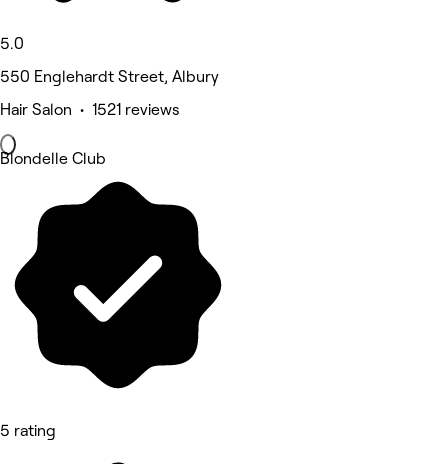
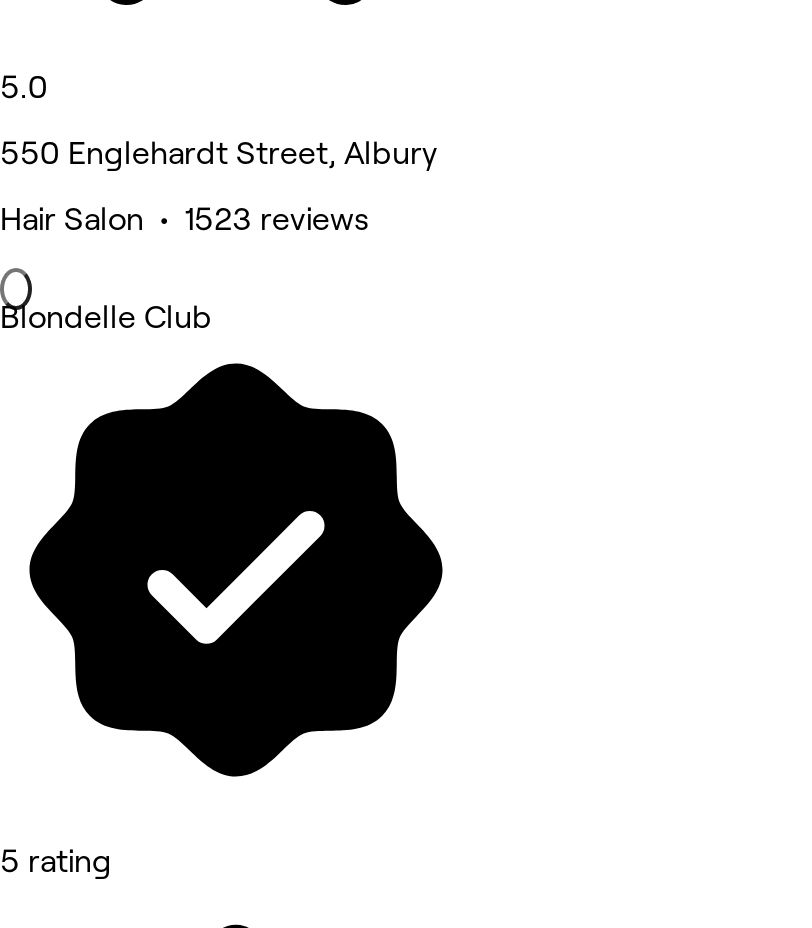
[0,101,180,118] Hair Salon • 1521 reviews -> [0,202,370,236] Hair Salon • 1523 reviews

